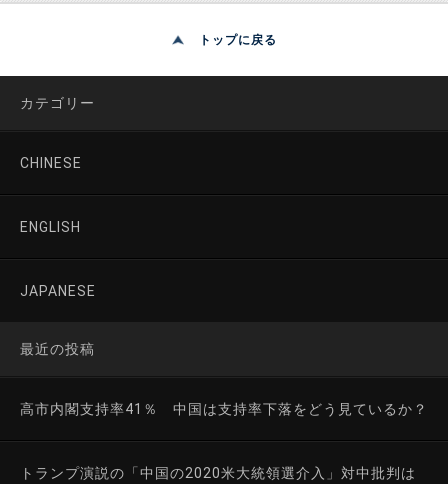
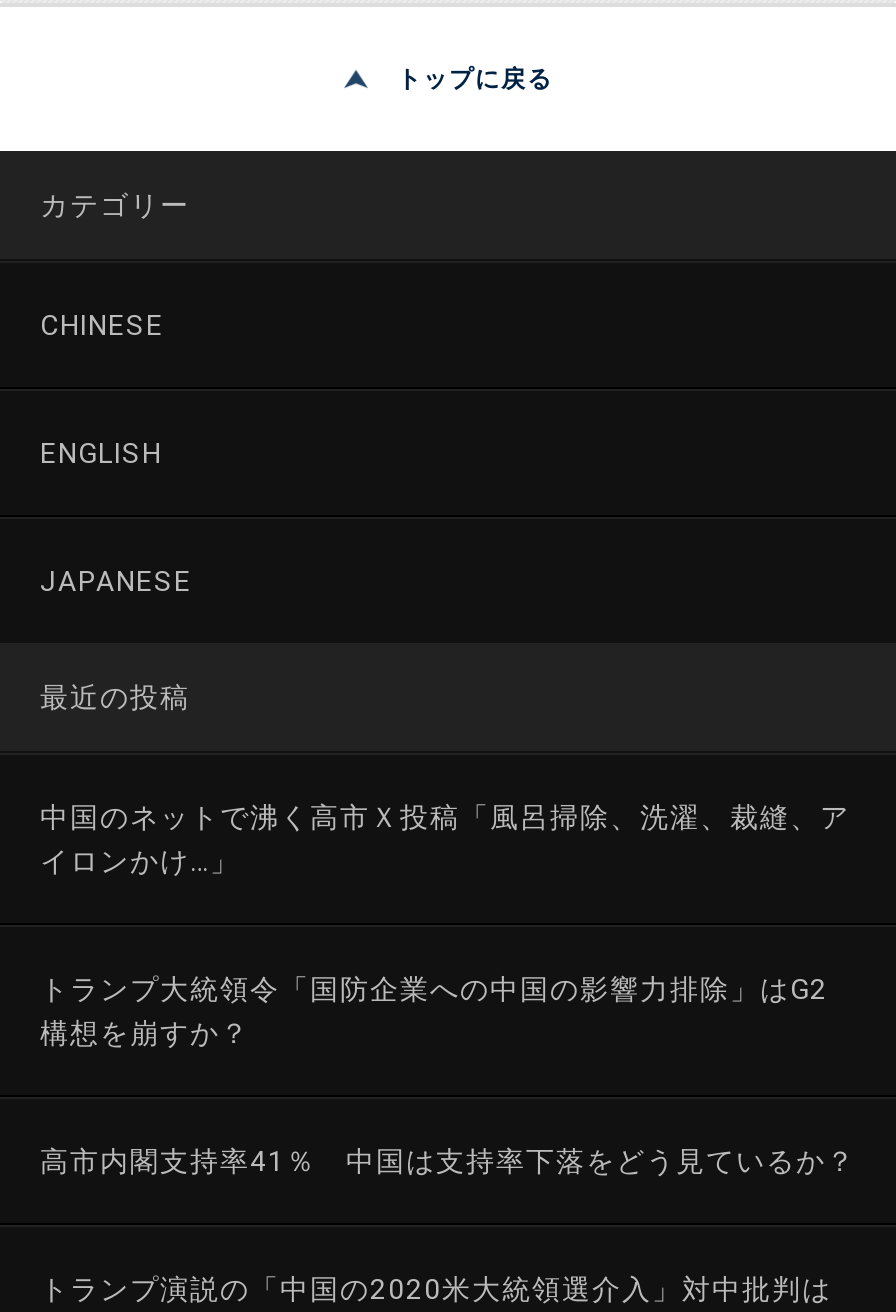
none -> [40,802,850,878] 中国のネットで沸く高市Ｘ投稿「風呂掃除、洗濯、裁縫、ア | イロンかけ…」
none -> [40,974,828,1050] トランプ大統領令「国防企業への中国の影響力排除」はG2 | 構想を崩すか？

